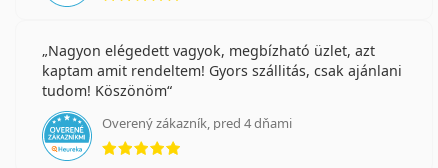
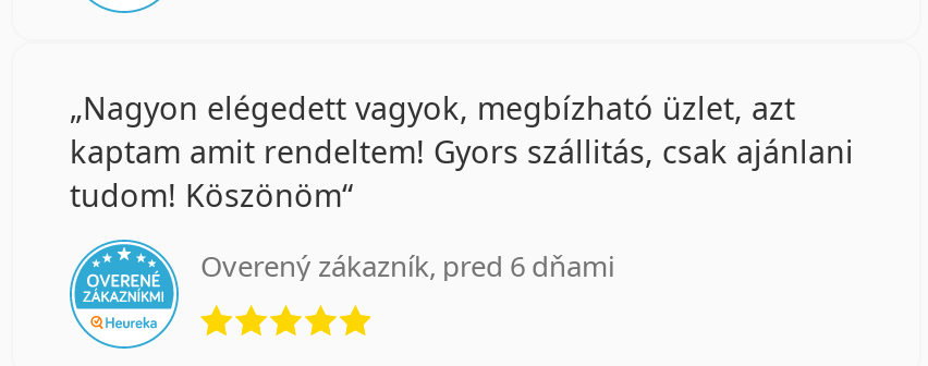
[102,113,292,131] Overený zákazník, pred 4 dňami -> [200,247,614,286] Overený zákazník, pred 6 dňami

